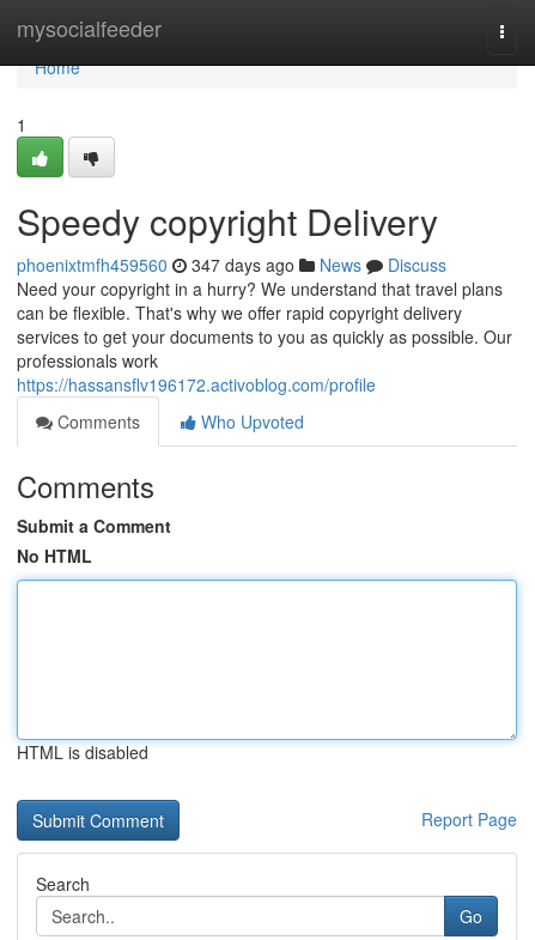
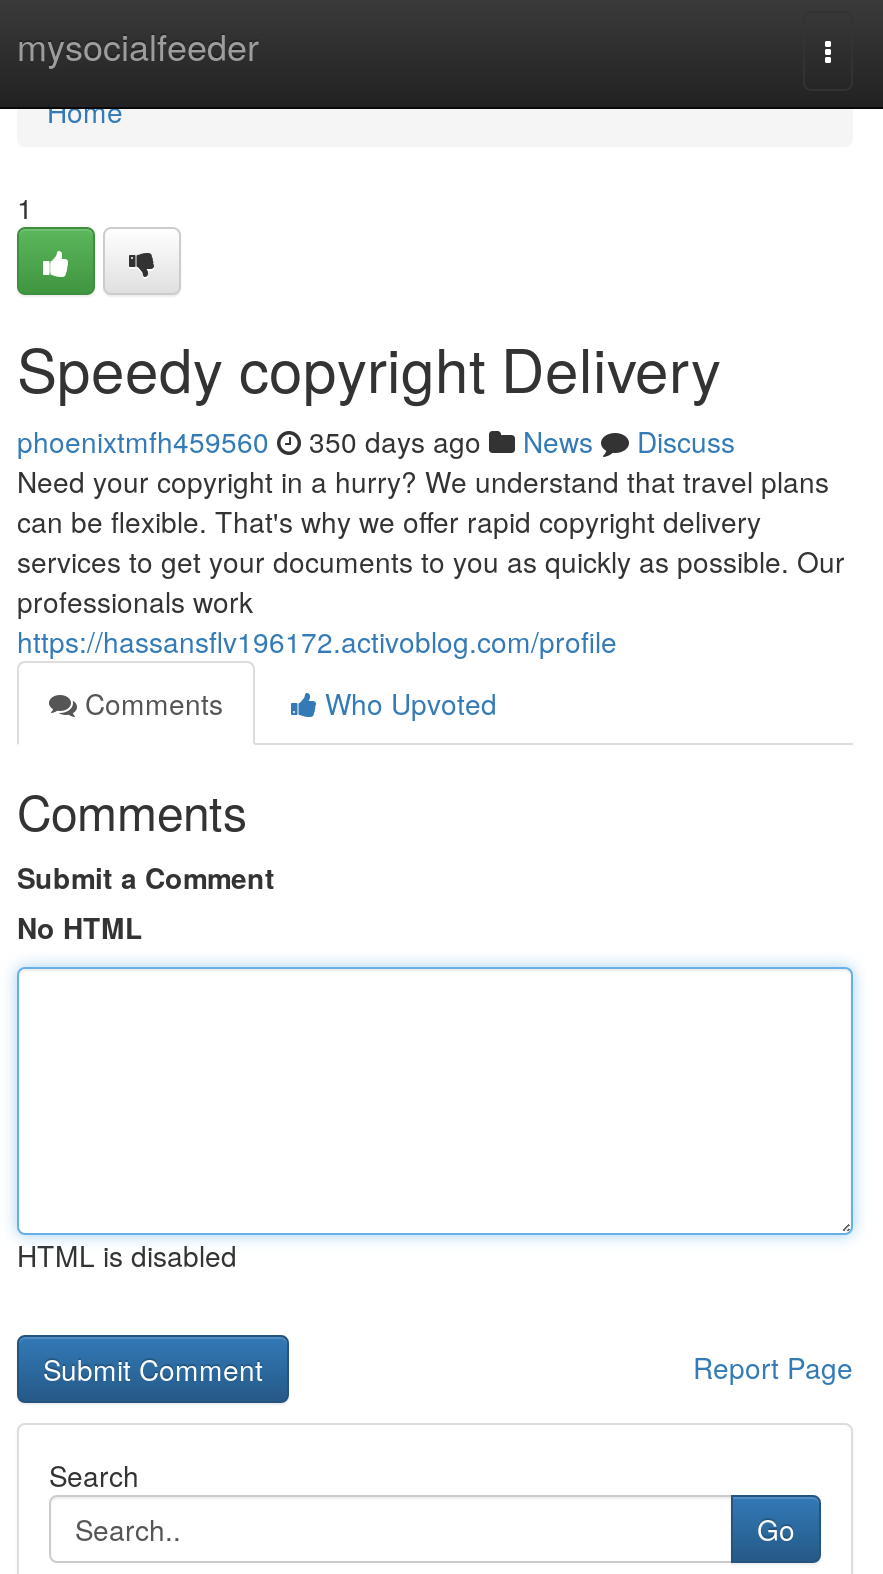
[17,253,446,277] phoenixtmfh459560 347 days ago News Discuss -> [17,421,735,461] phoenixtmfh459560 350 days ago News Discuss

